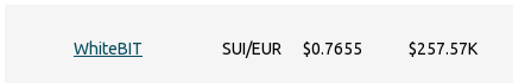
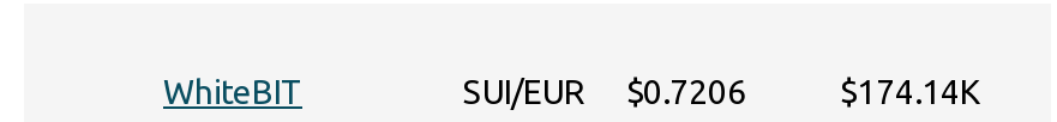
[303,39,477,58] $0.7655 | $257.57K -> [626,73,979,111] $0.7206 | $174.14K

